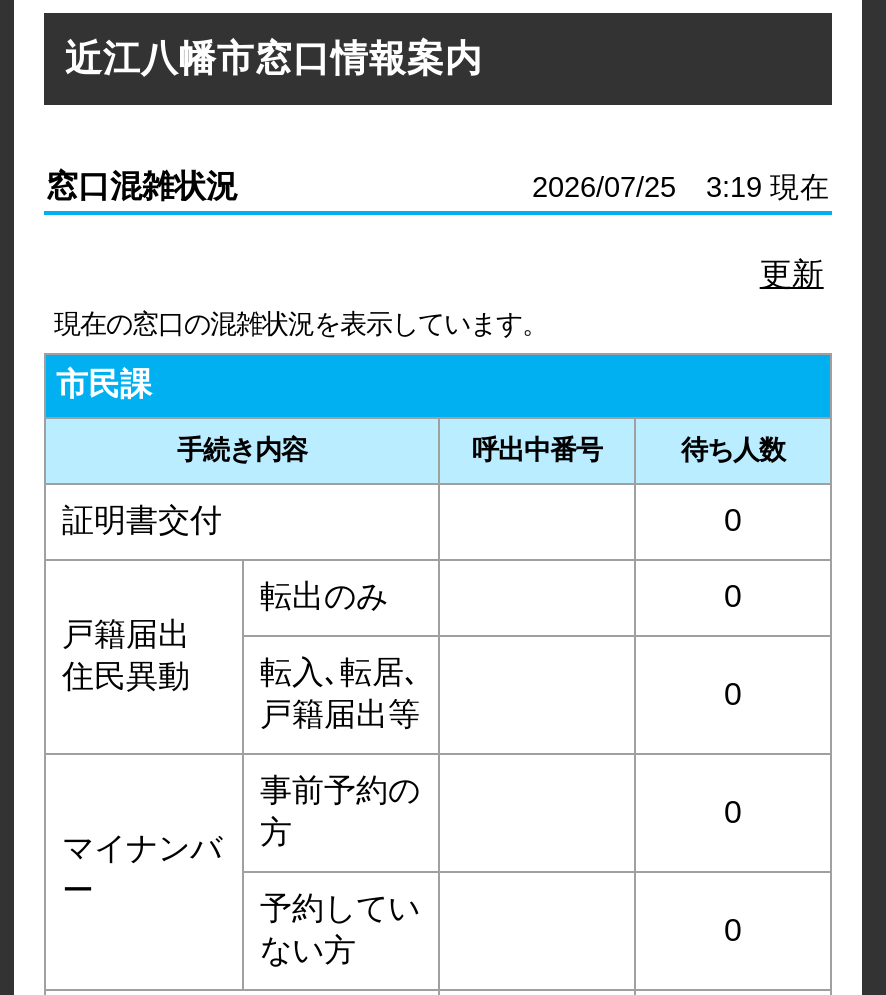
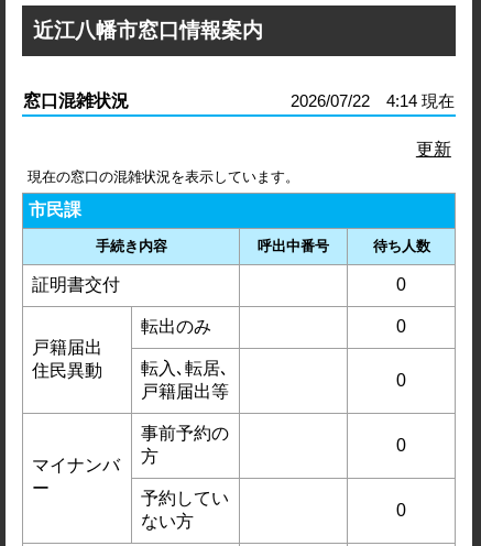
[532,172,830,204] 2026/07/25 3:19 現在 -> [291,93,455,110] 2026/07/22 4:14 現在

